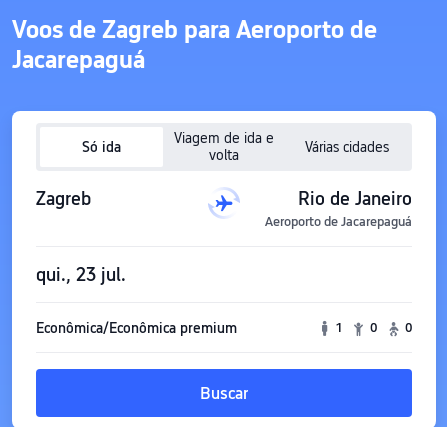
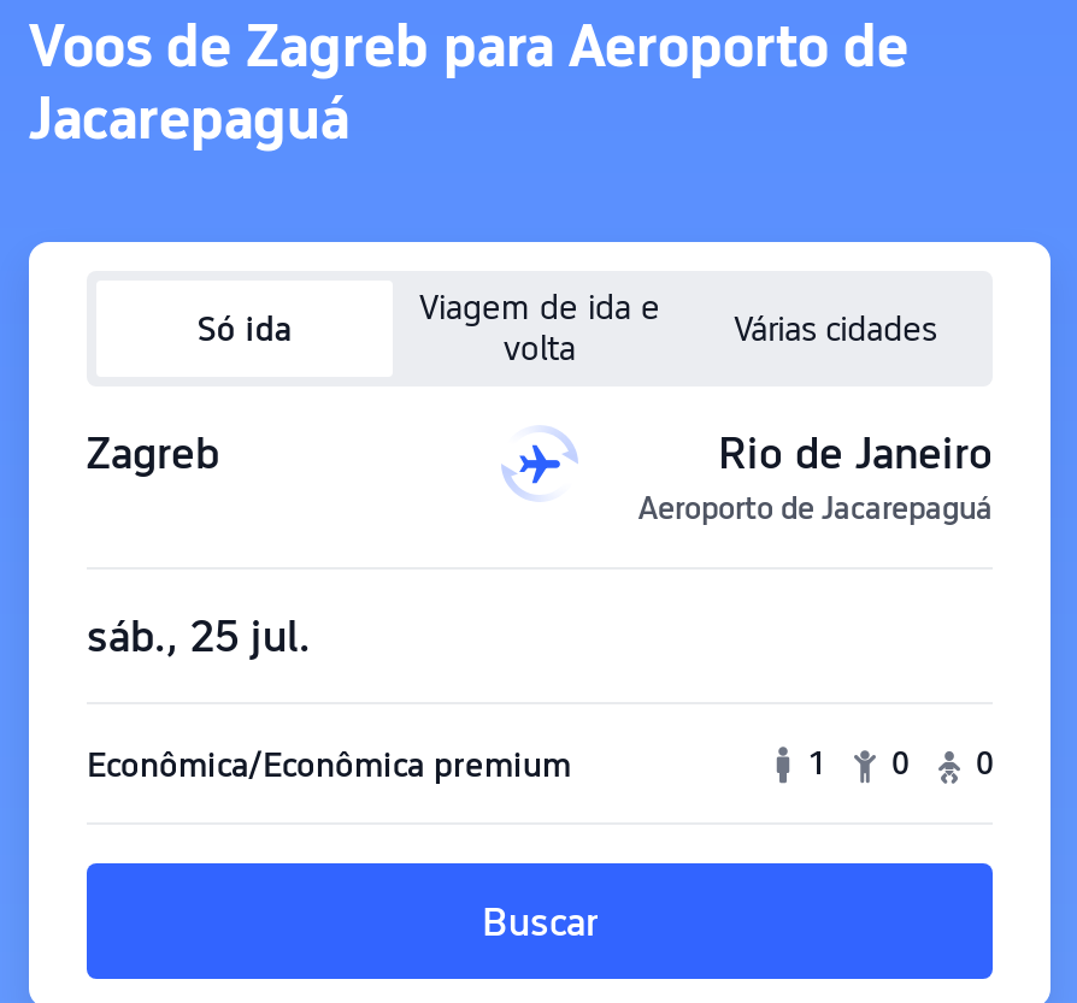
[36,264,126,285] qui., 23 jul. -> [87,610,311,661] sáb., 25 jul.

